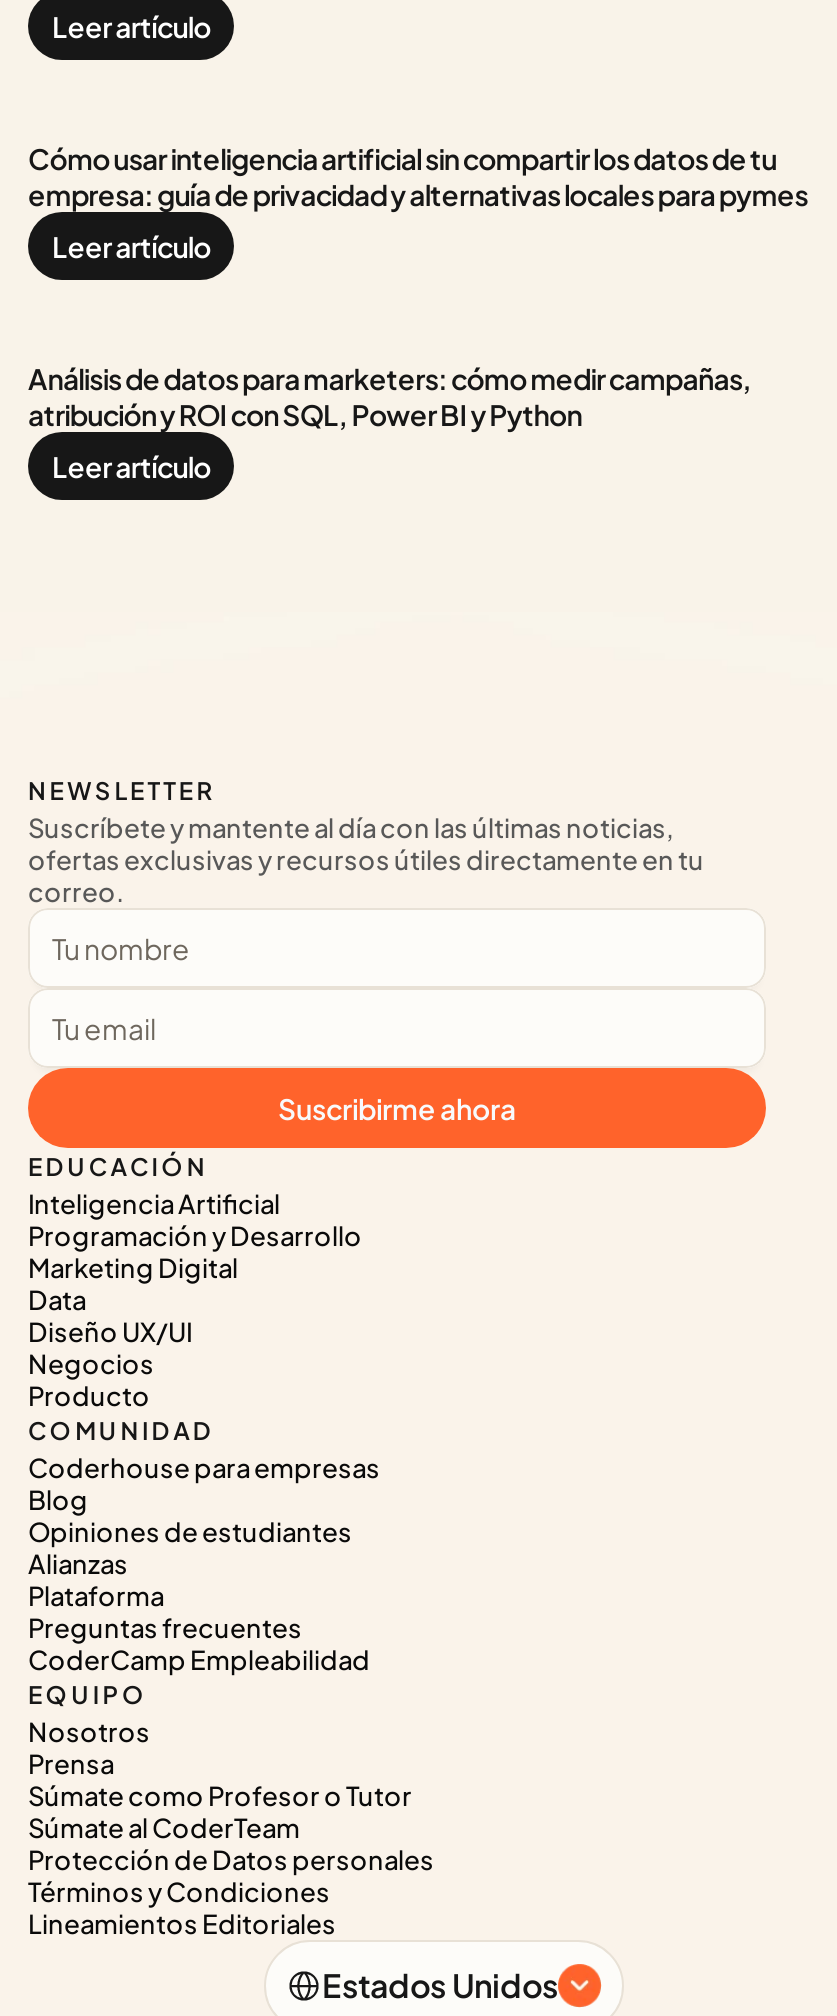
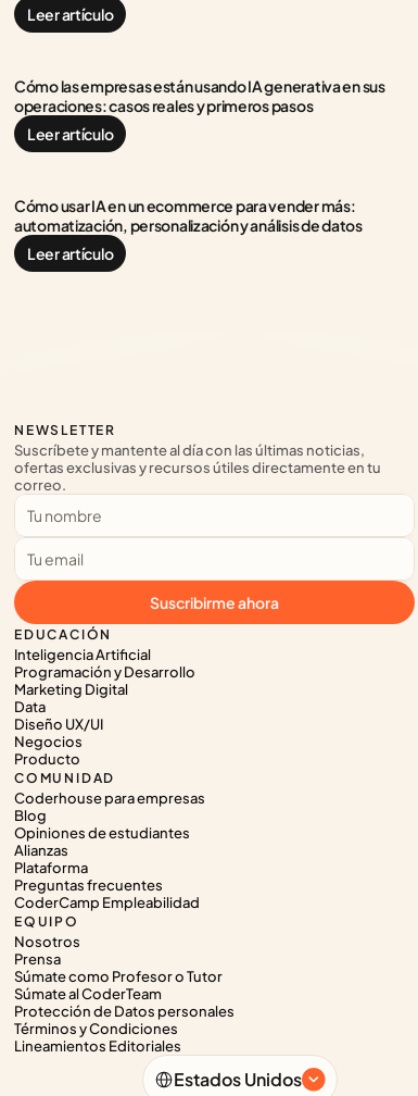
[28,140,808,212] Cómo usar inteligencia artificial sin compartir los datos de tu | empresa: guía de privacidad y alternativas locales para pymes -> [14,76,385,115] Cómo las empresas están usando IA generativa en sus | operaciones: casos reales y primeros pasos
[28,360,752,432] Análisis de datos para marketers: cómo medir campañas, | atribución y ROI con SQL, Power BI y Python -> [14,196,362,235] Cómo usar IA en un ecommerce para vender más: | automatización, personalización y análisis de datos

